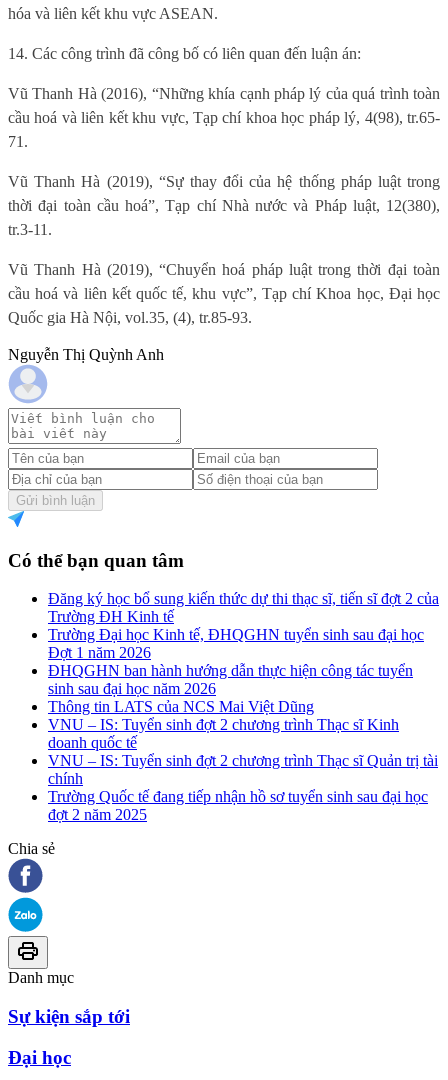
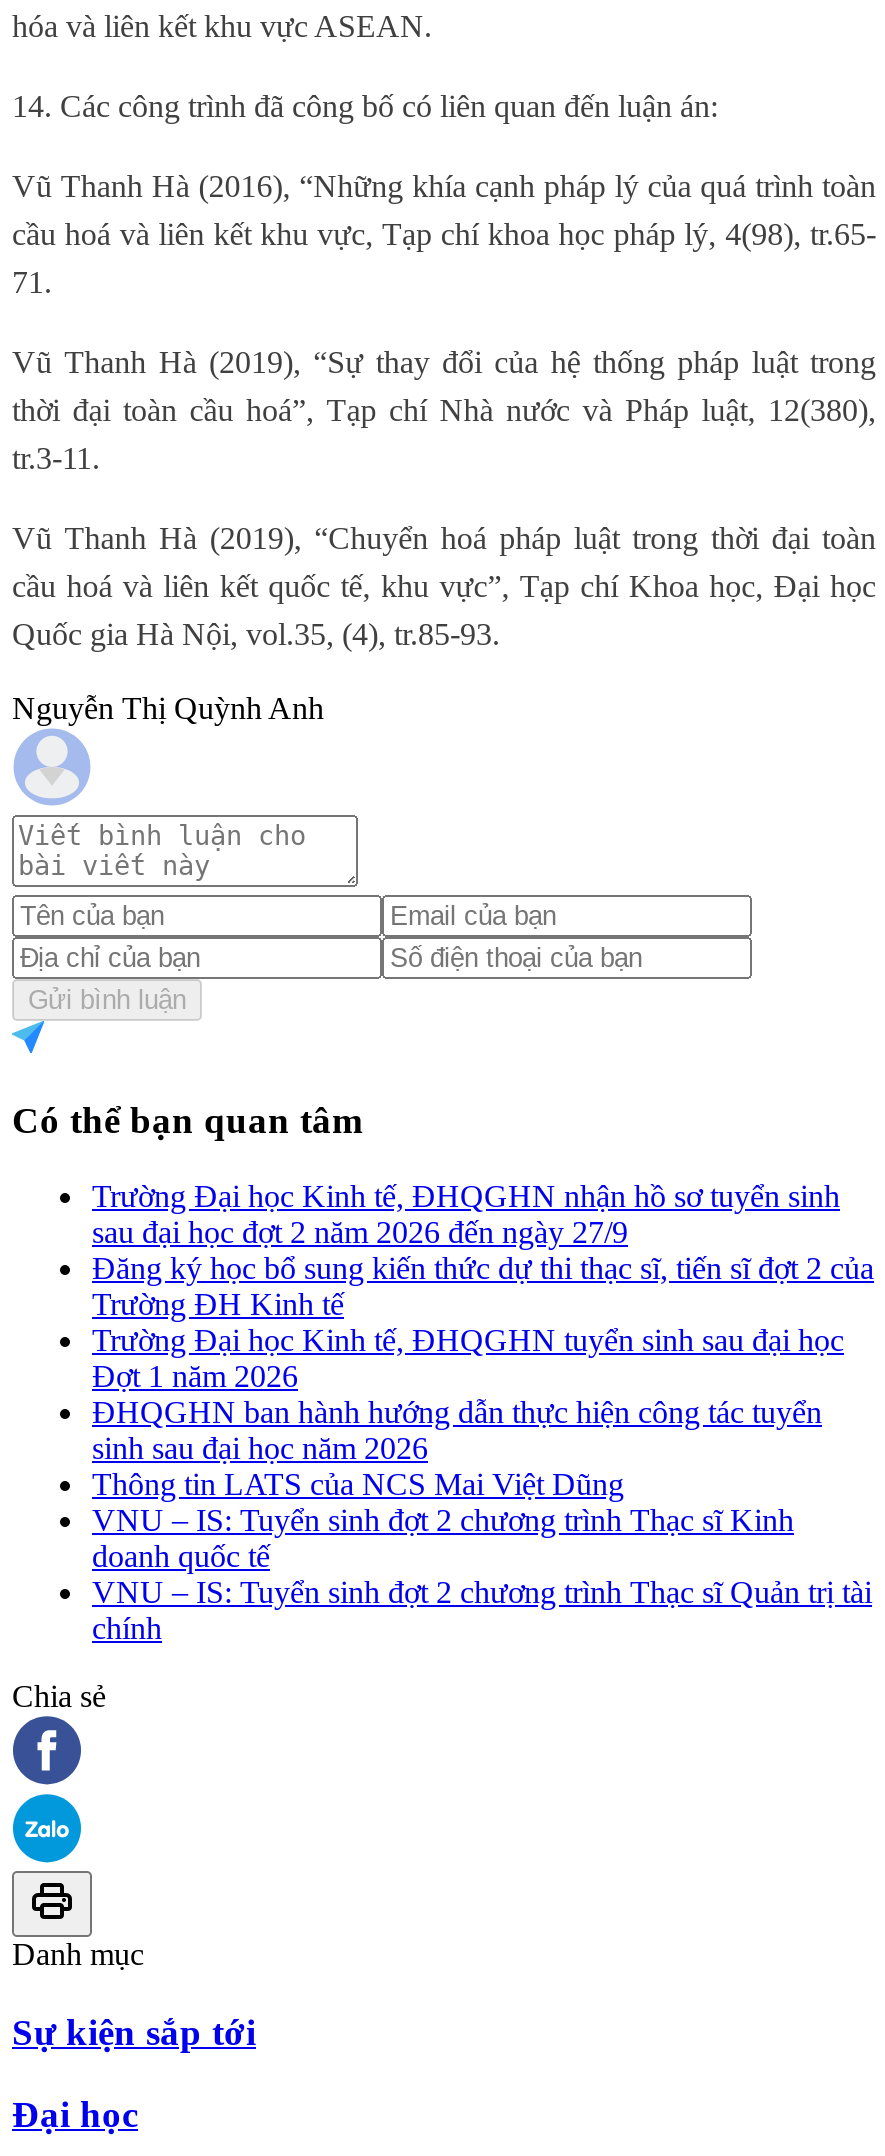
none -> [92,1179,840,1249] Trường Đại học Kinh tế, ĐHQGHN nhận hồ sơ tuyển sinh | sau đại học đợt 2 năm 2026 đến ngày 27/9
moved [48,590,439,787] -> [92,1251,874,1645]: Đăng ký học bổ sung kiến thức dự thi thạc sĩ, tiến sĩ đợt 2 của | Trường ĐH Kinh tế | Trường Đại học Kinh tế, ĐHQGHN tuyển sinh sau đại học | ... | VNU – IS: Tuyển sinh đợt 2 chương trình Thạc sĩ Quản trị tài | chính
[48,788,428,823] Trường Quốc tế đang tiếp nhận hồ sơ tuyển sinh sau đại học | đợt 2 năm 2025 -> none

